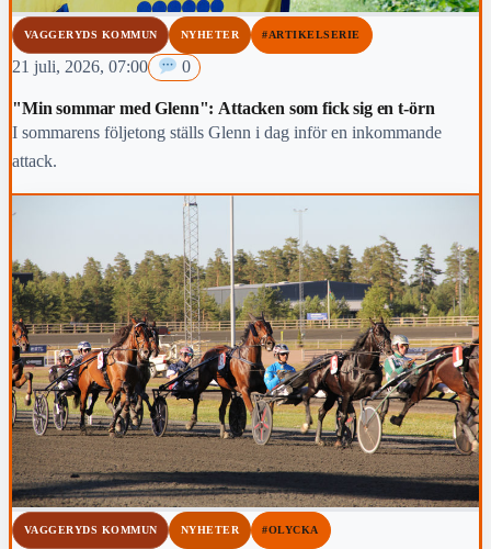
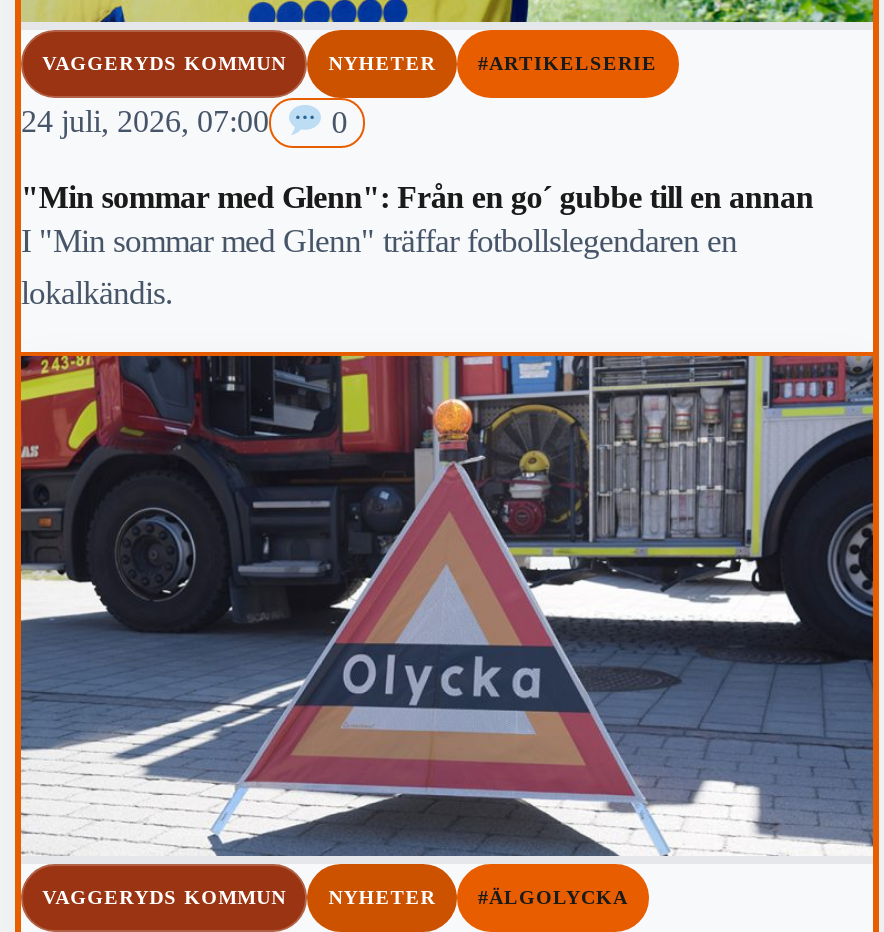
[12,57,191,76] 21 juli, 2026, 07:00 0 -> [21,104,347,139] 24 juli, 2026, 07:00 0
[12,99,442,171] "Min sommar med Glenn": Attacken som fick sig en t-örn | I sommarens följetong ställs Glenn i dag inför en inkommande | attack. -> [21,180,813,312] "Min sommar med Glenn": Från en go´ gubbe till en annan | I "Min sommar med Glenn" träffar fotbollslegendaren en | lokalkändis.
[11,195,480,536] [image] | #OLYCKA -> [19,354,875,908] [image] | #ÄLGOLYCKA

